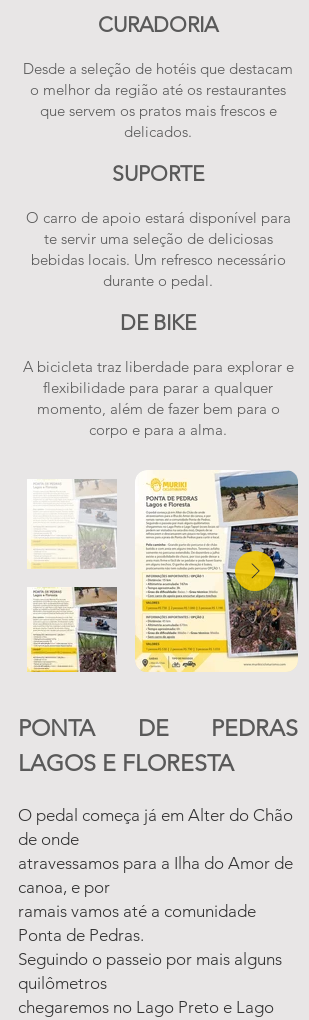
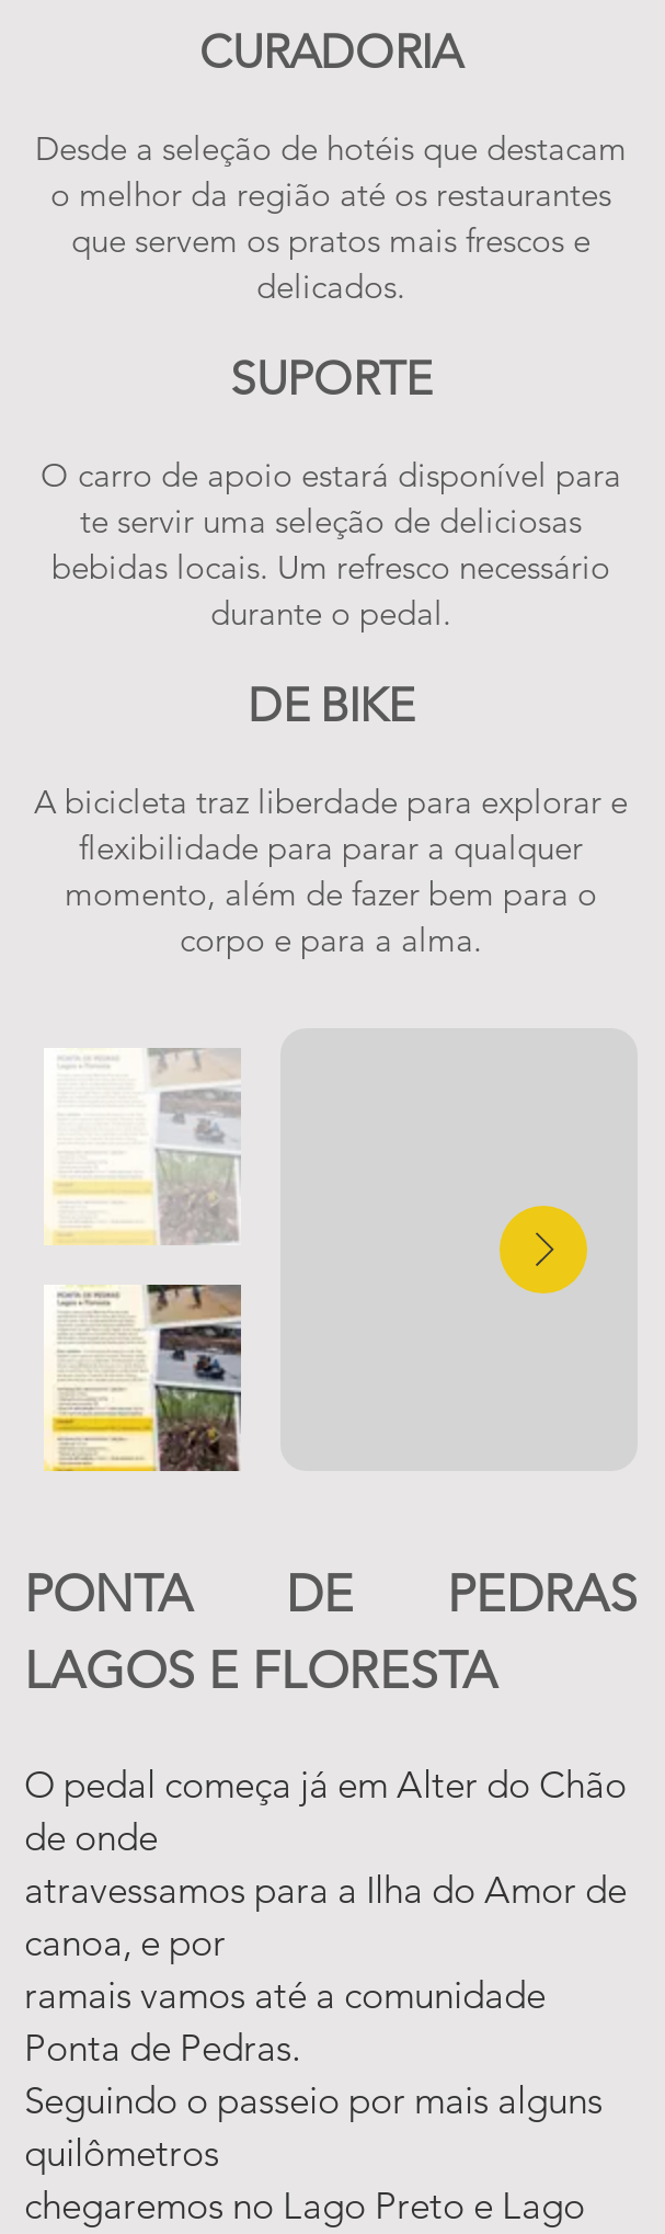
[135,470,299,672] [image] -> none

